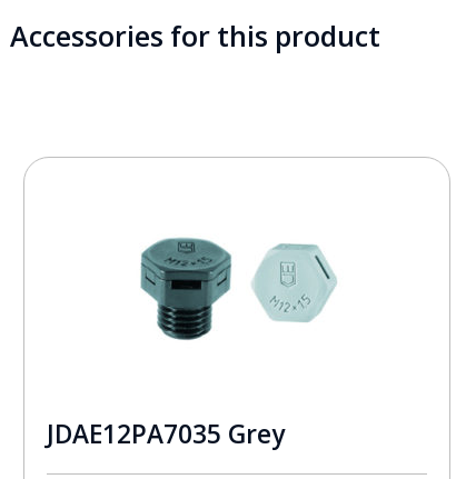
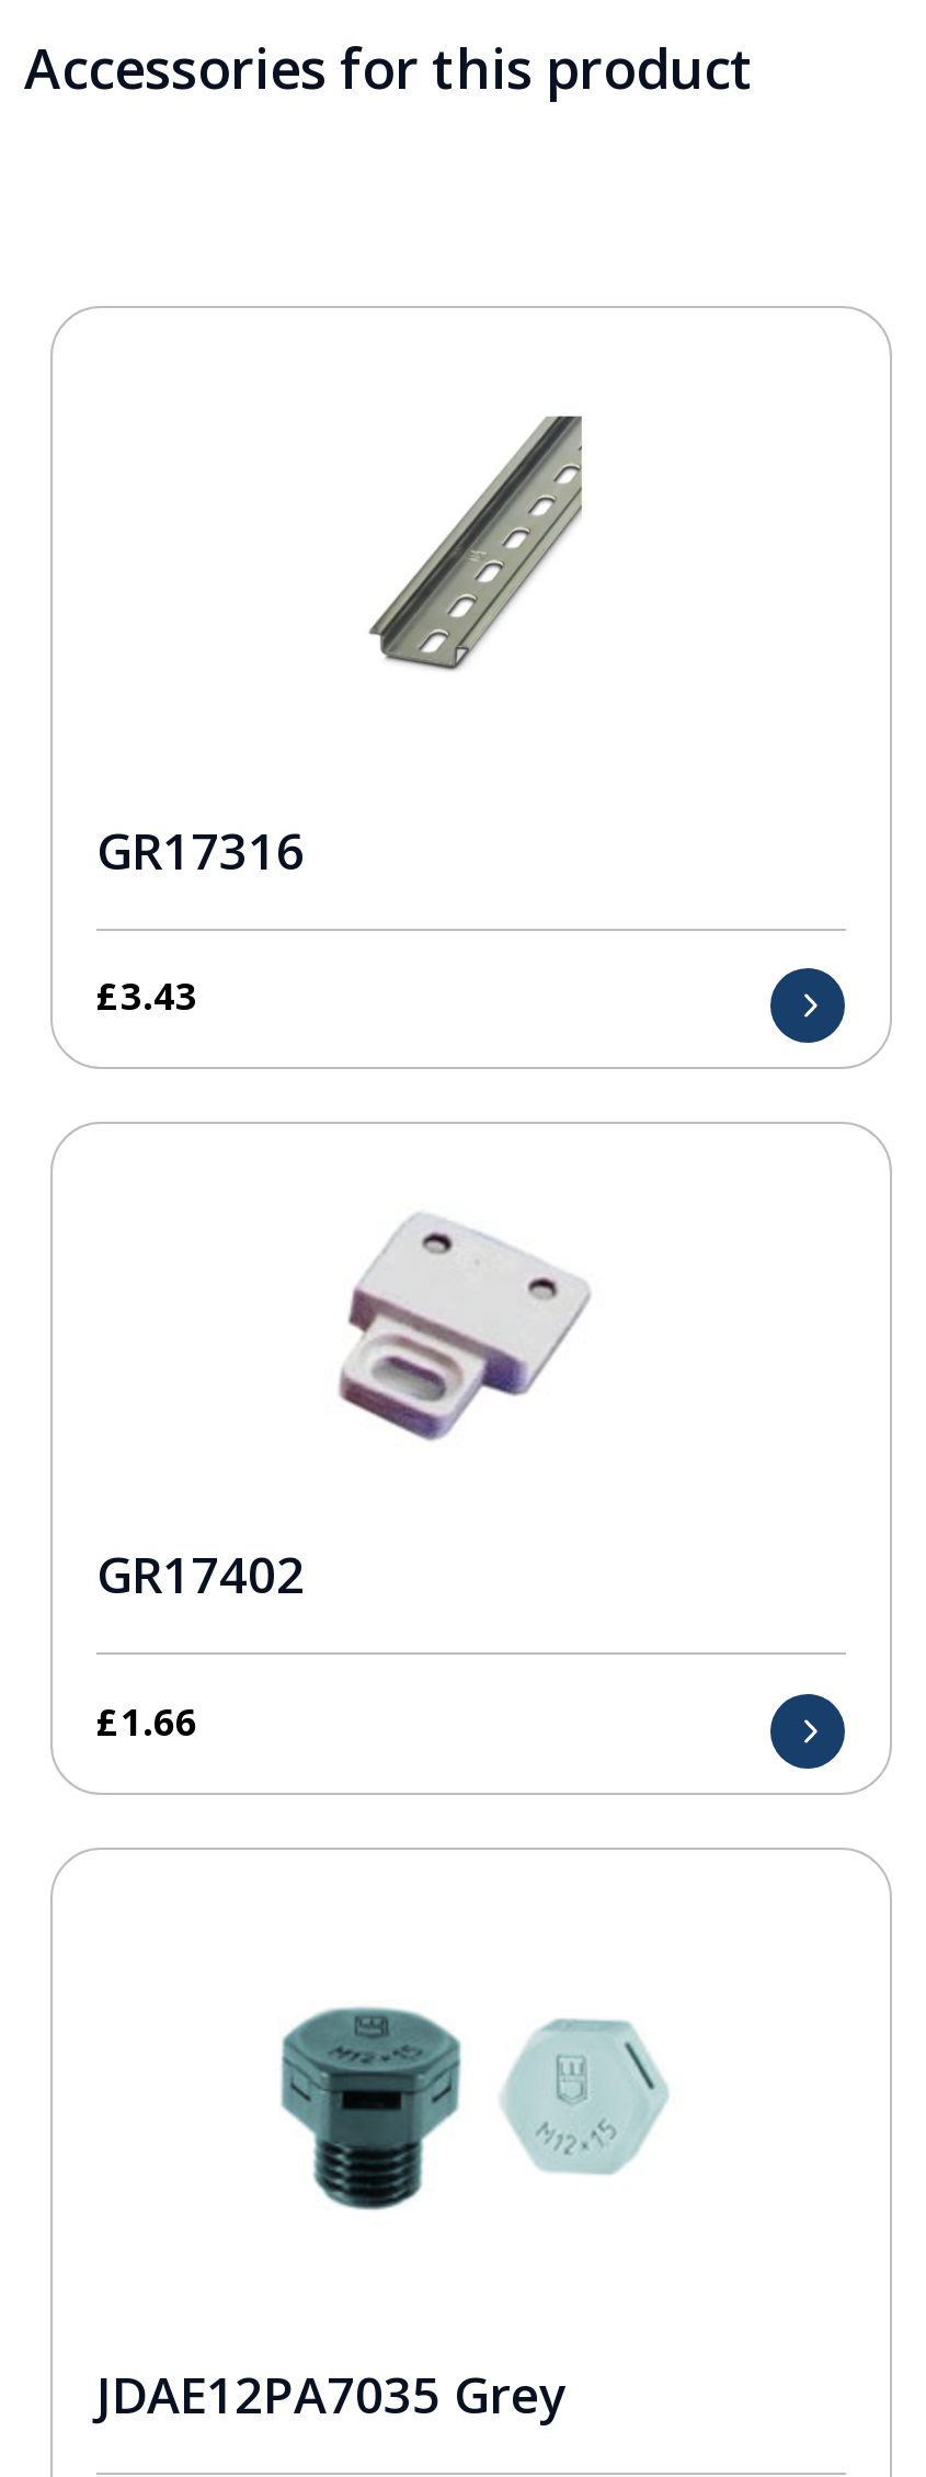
none -> [96,816,305,1021] GR17316 | £3.43
none -> [96,1541,305,1746] GR17402 | £1.66
none -> [338,1212,592,1442] [image]
none -> [368,413,585,672] [image]

